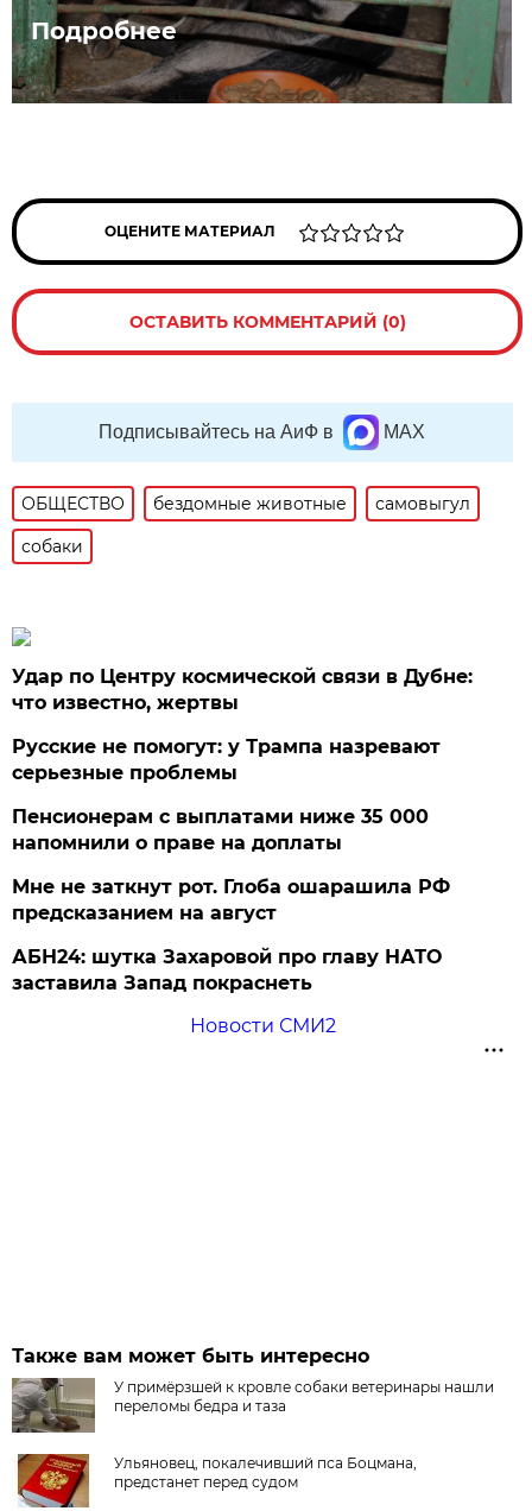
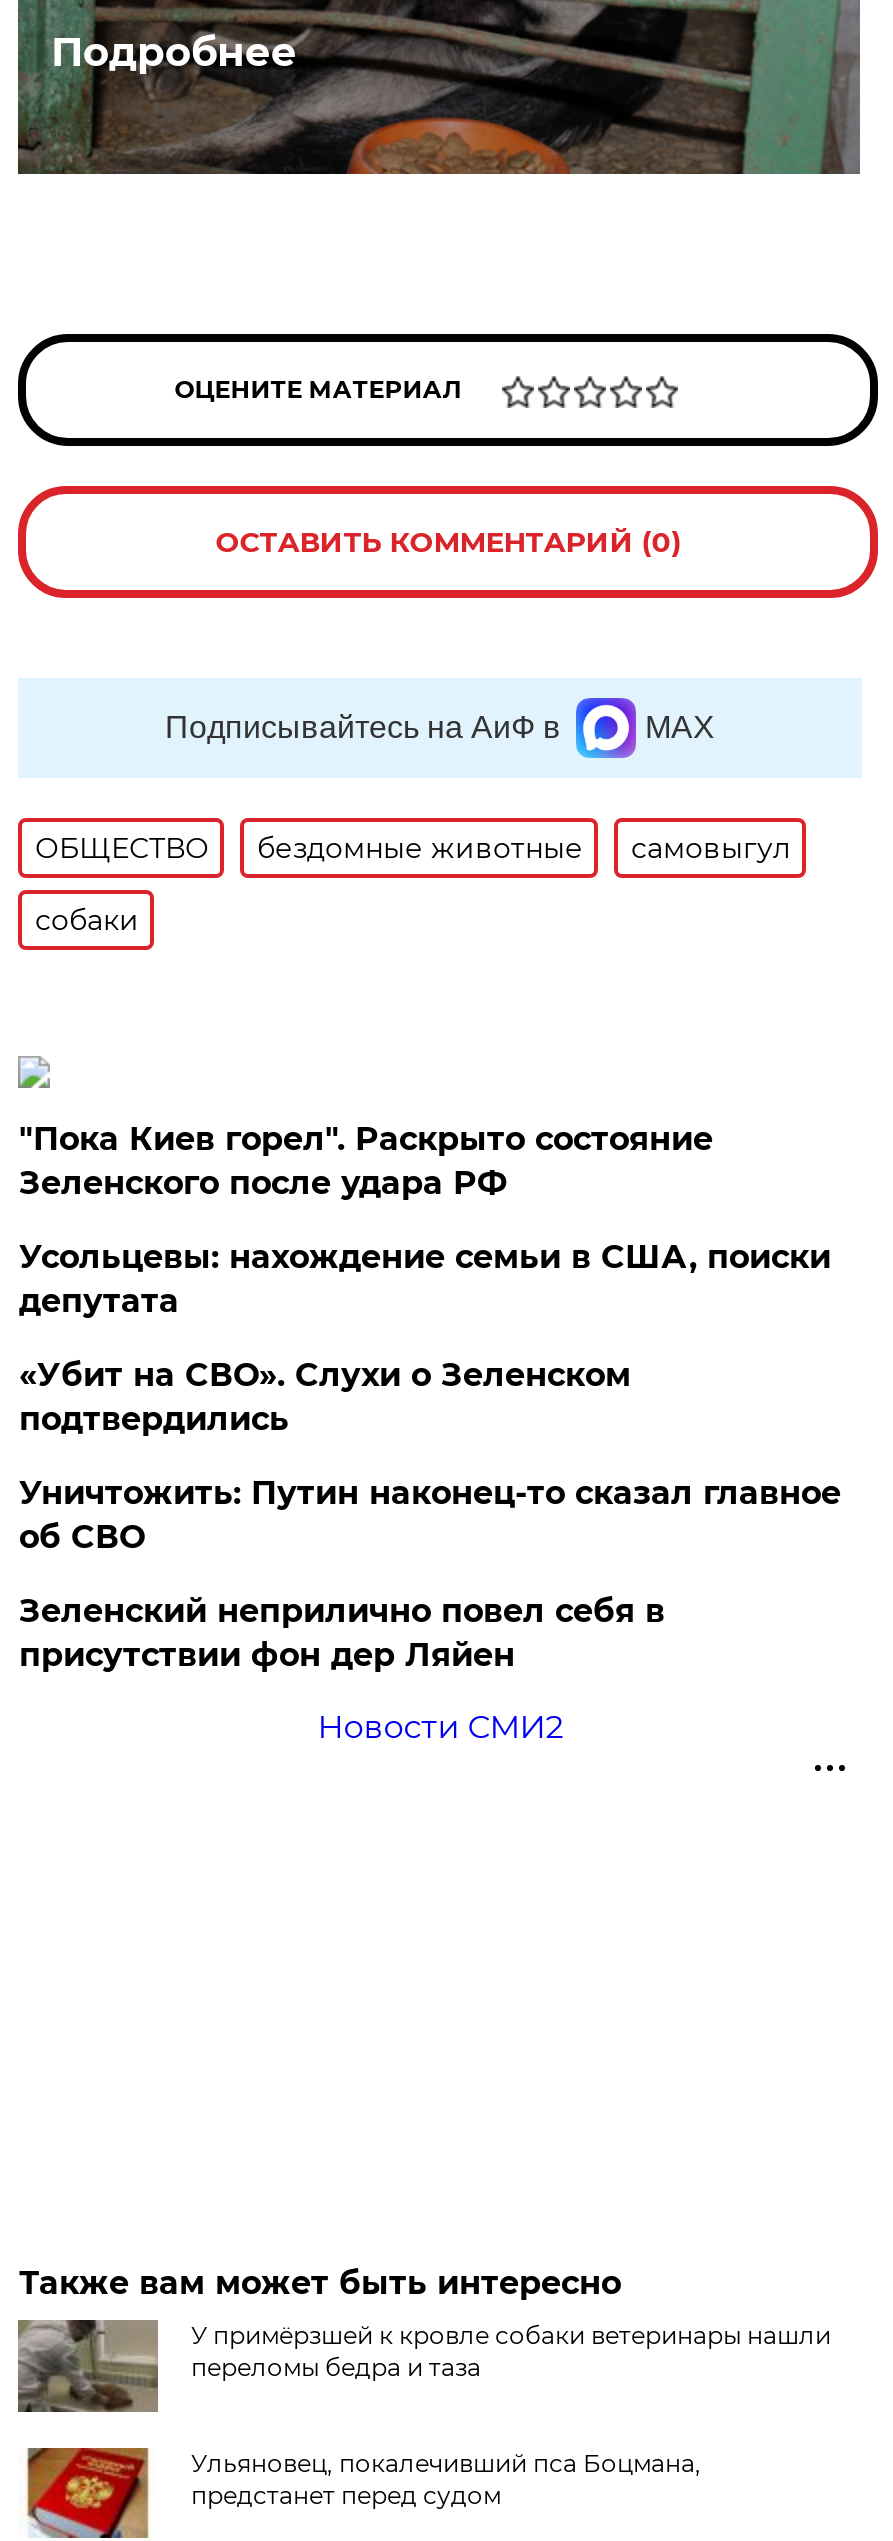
[12,665,473,714] Удар по Центру космической связи в Дубне: | что известно, жертвы -> [19,1120,713,1202] "Пока Киев горел". Раскрыто состояние | Зеленского после удара РФ
[12,735,441,784] Русские не помогут: у Трампа назревают | серьезные проблемы -> [19,1238,831,1320] Усольцевы: нахождение семьи в США, поиски | депутата
[12,805,429,854] Пенсионерам с выплатами ниже 35 000 | напомнили о праве на доплаты -> [19,1356,631,1438] «Убит на СВО». Слухи о Зеленском | подтвердились
[12,875,451,924] Мне не заткнут рот. Глоба ошарашила РФ | предсказанием на август -> [19,1474,841,1556] Уничтожить: Путин наконец-то сказал главное | об СВО
[12,946,442,994] АБН24: шутка Захаровой про главу НАТО | заставила Запад покраснеть -> [19,1592,665,1674] Зеленский неприлично повел cебя в | присутствии фон дер Ляйен

